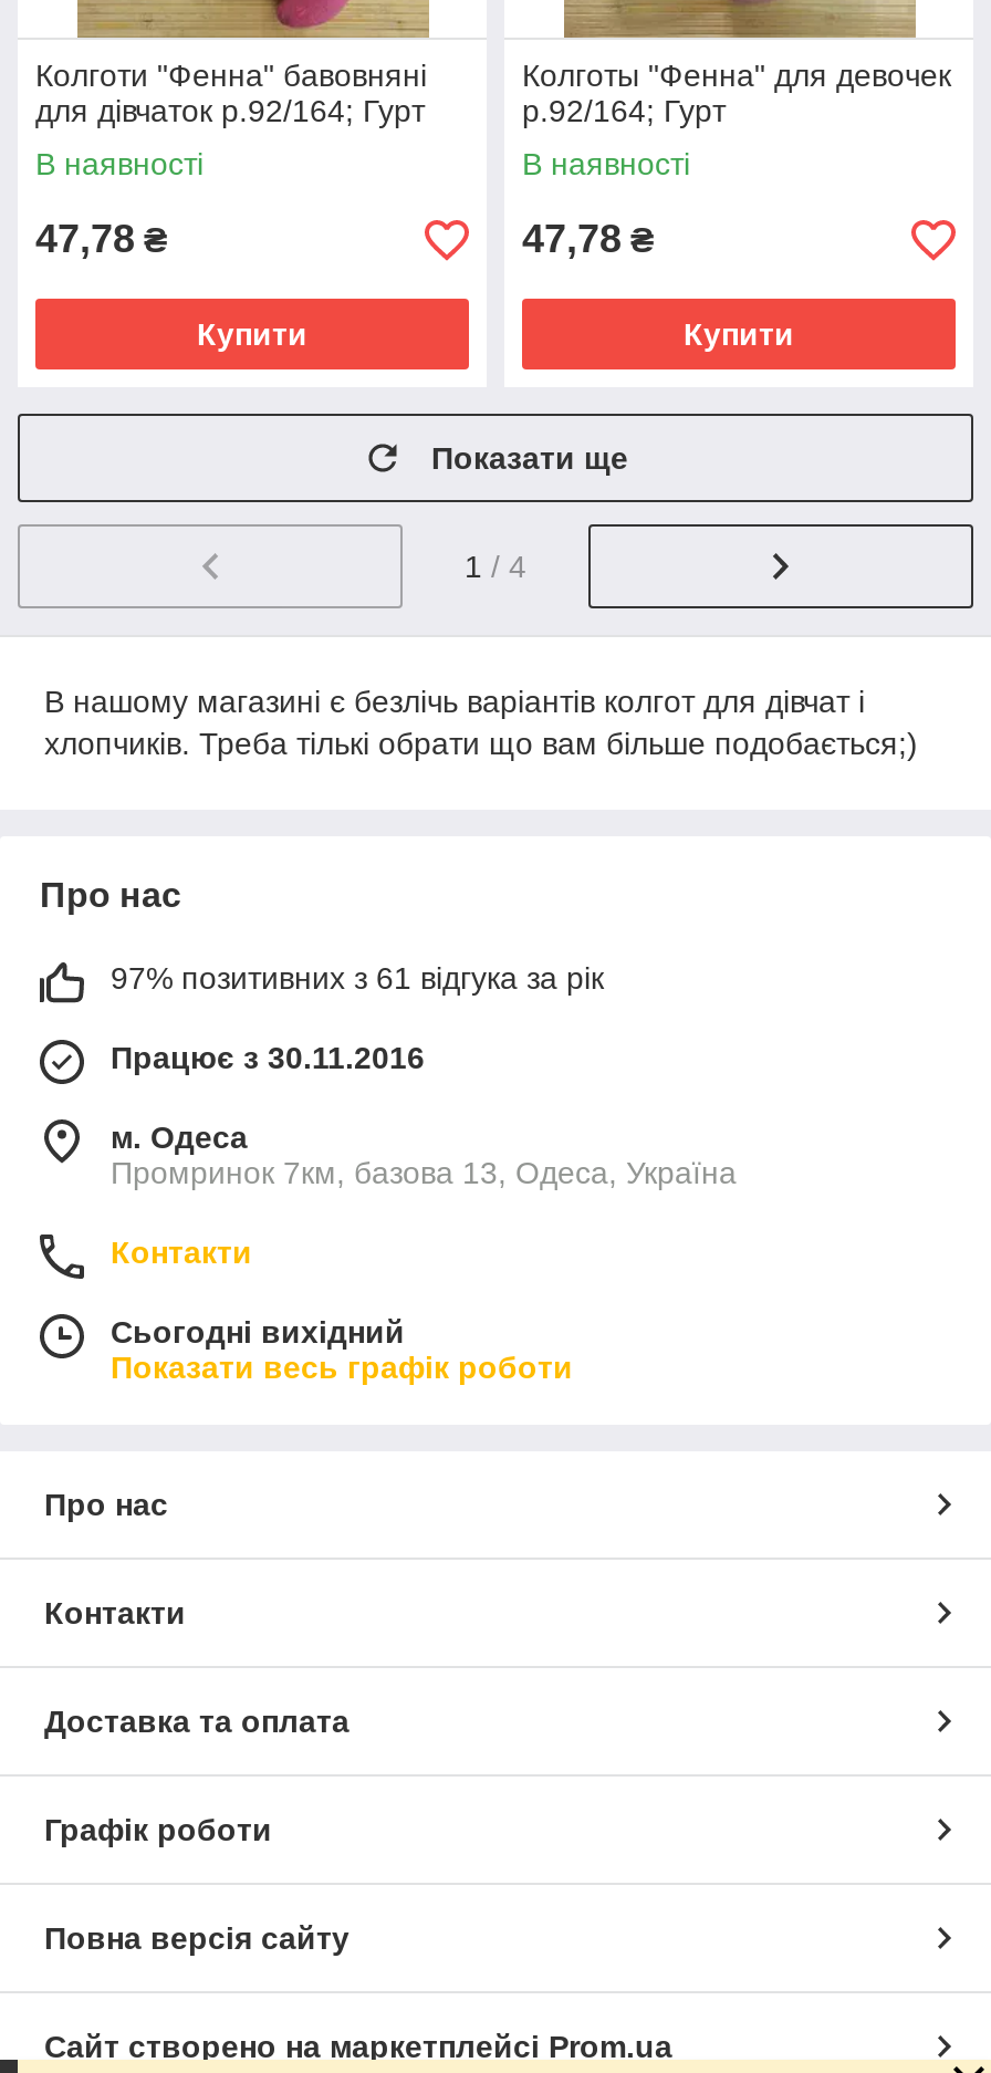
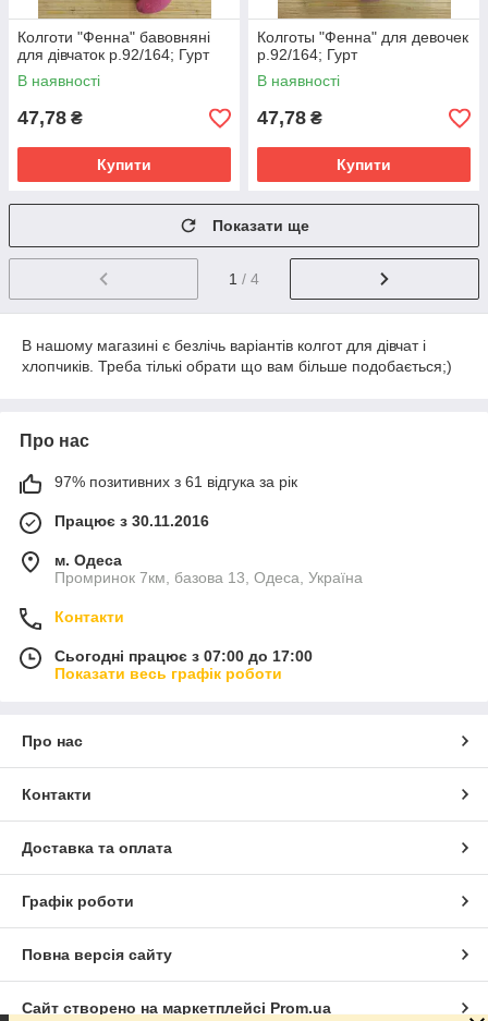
[111,1314,405,1350] Сьогодні вихідний -> [54,647,313,665] Сьогодні працює з 07:00 до 17:00

